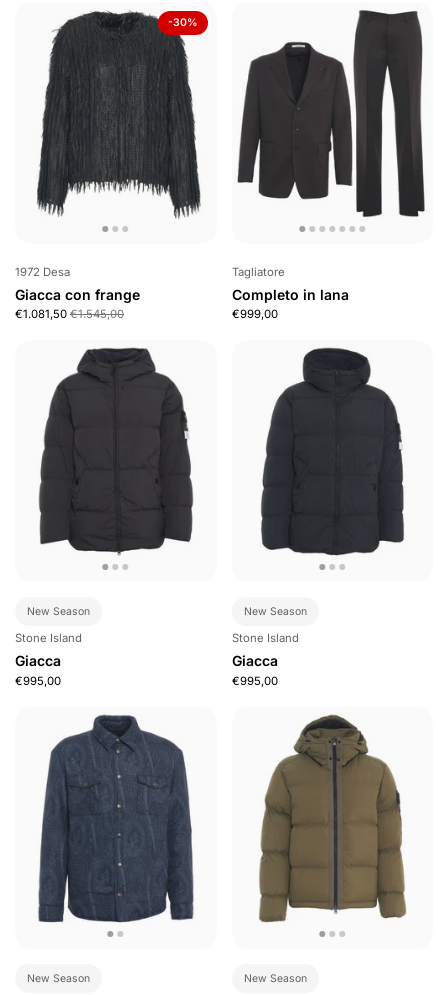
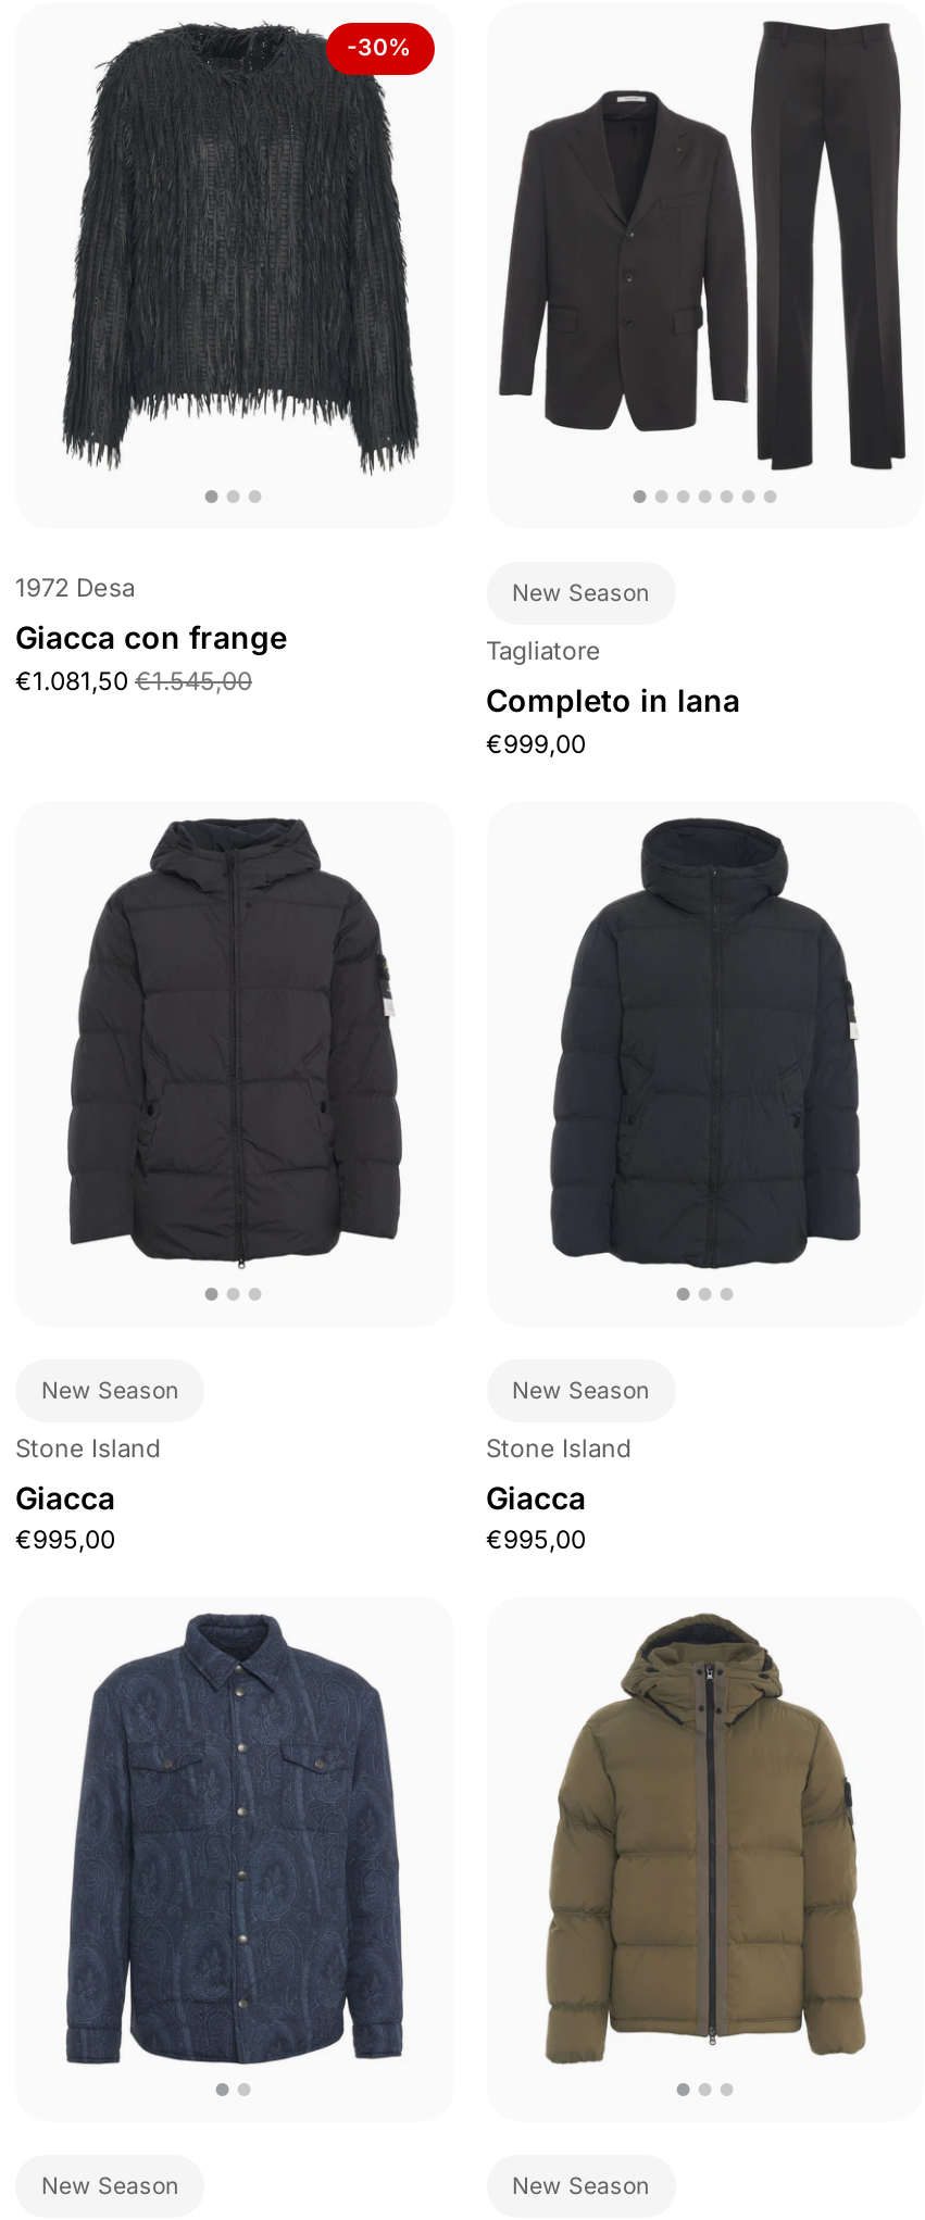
none -> [512,579,649,607] New Season

